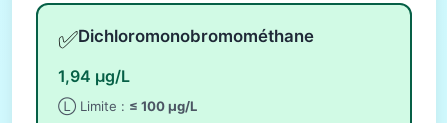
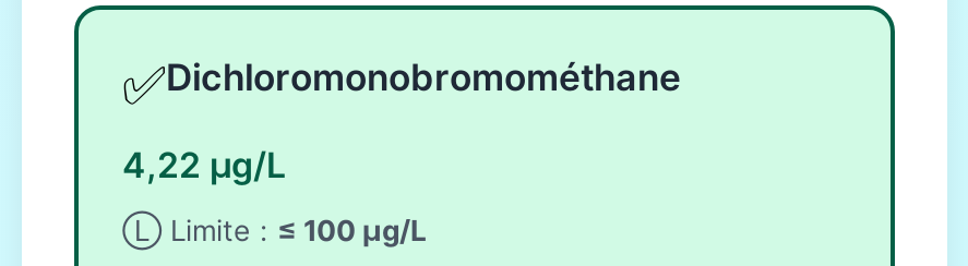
[58,66,130,86] 1,94 µg/L -> [122,143,286,187] 4,22 µg/L

